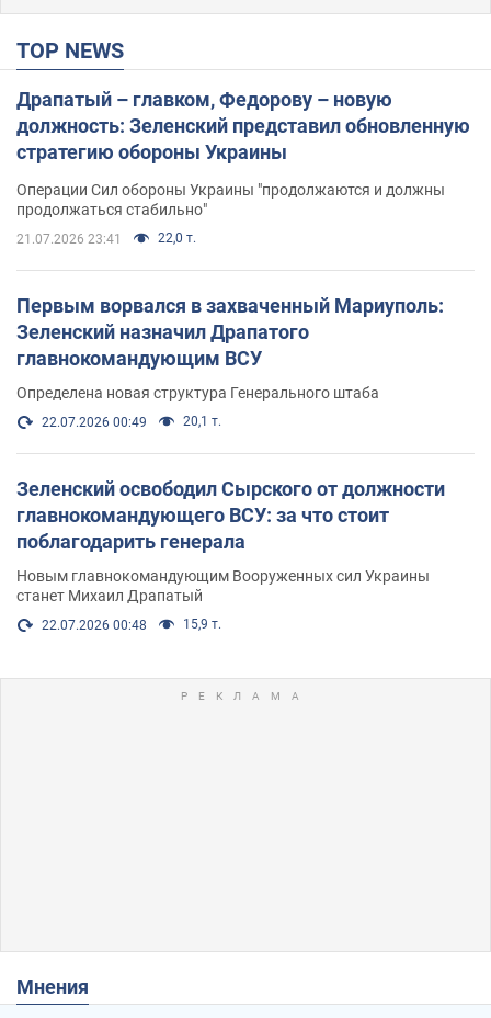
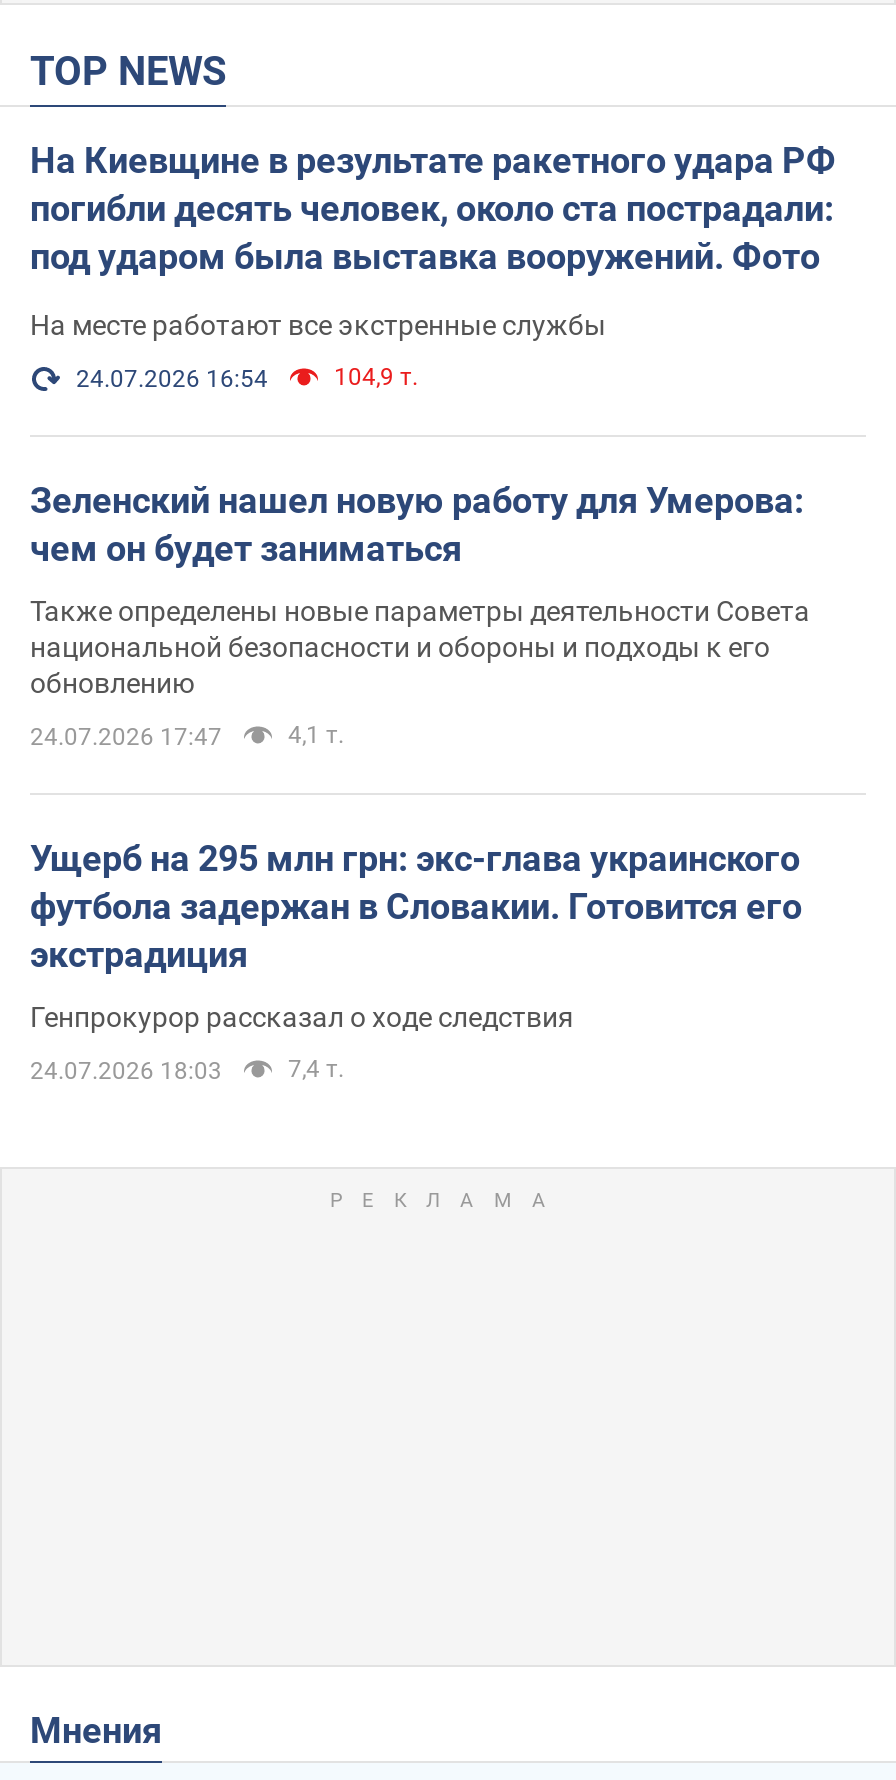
[16,87,470,163] Драпатый – главком, Федорову – новую | должность: Зеленский представил обновленную | стратегию обороны Украины -> [30,138,836,276] На Киевщине в результате ракетного удара РФ | погибли десять человек, около ста пострадали: | под ударом была выставка вооружений. Фото
[16,181,445,218] Операции Сил обороны Украины "продолжаются и должны | продолжаться стабильно" -> [30,308,606,340] На месте работают все экстренные службы
[16,230,196,246] 21.07.2026 23:41 | 22,0 т. -> [76,362,418,392] 24.07.2026 16:54 | 104,9 т.
[16,294,444,369] Первым ворвался в захваченный Мариуполь: | Зеленский назначил Драпатого | главнокомандующим ВСУ -> [30,478,804,568] Зеленский нашел новую работу для Умерова: | чем он будет заниматься
[16,384,379,401] Определена новая структура Генерального штаба -> [30,594,810,698] Также определены новые параметры деятельности Совета | национальной безопасности и обороны и подходы к его | обновлению
[42,413,221,430] 22.07.2026 00:49 | 20,1 т. -> [30,720,344,750] 24.07.2026 17:47 | 4,1 т.
[16,477,445,553] Зеленский освободил Сырского от должности | главнокомандующего ВСУ: за что стоит | поблагодарить генерала -> [30,836,802,974] Ущерб на 295 млн грн: экс-глава украинского | футбола задержан в Словакии. Готовится его | экстрадиция
[16,567,430,604] Новым главнокомандующим Вооруженных сил Украины | станет Михаил Драпатый -> [30,1000,574,1032] Генпрокурор рассказал о ходе следствия
[42,616,221,633] 22.07.2026 00:48 | 15,9 т. -> [30,1054,344,1084] 24.07.2026 18:03 | 7,4 т.

